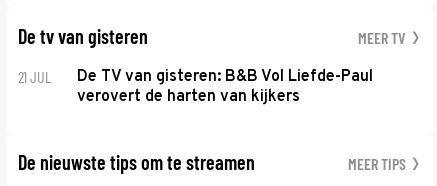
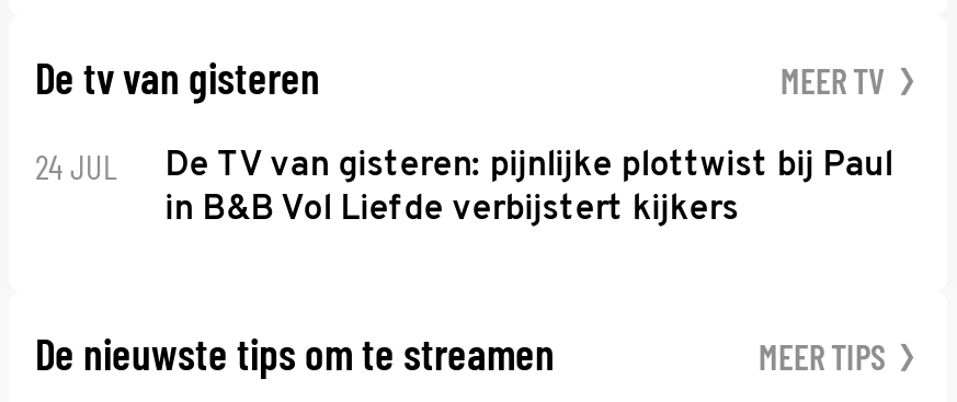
[18,66,373,106] 21 JUL | De TV van gisteren: B&B Vol Liefde-Paul | verovert de harten van kijkers -> [35,145,893,232] 24 JUL | De TV van gisteren: pijnlijke plottwist bij Paul | in B&B Vol Liefde verbijstert kijkers

